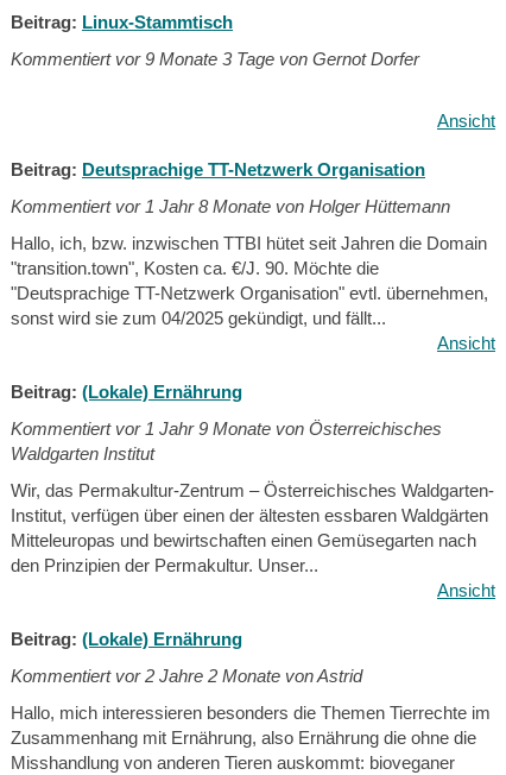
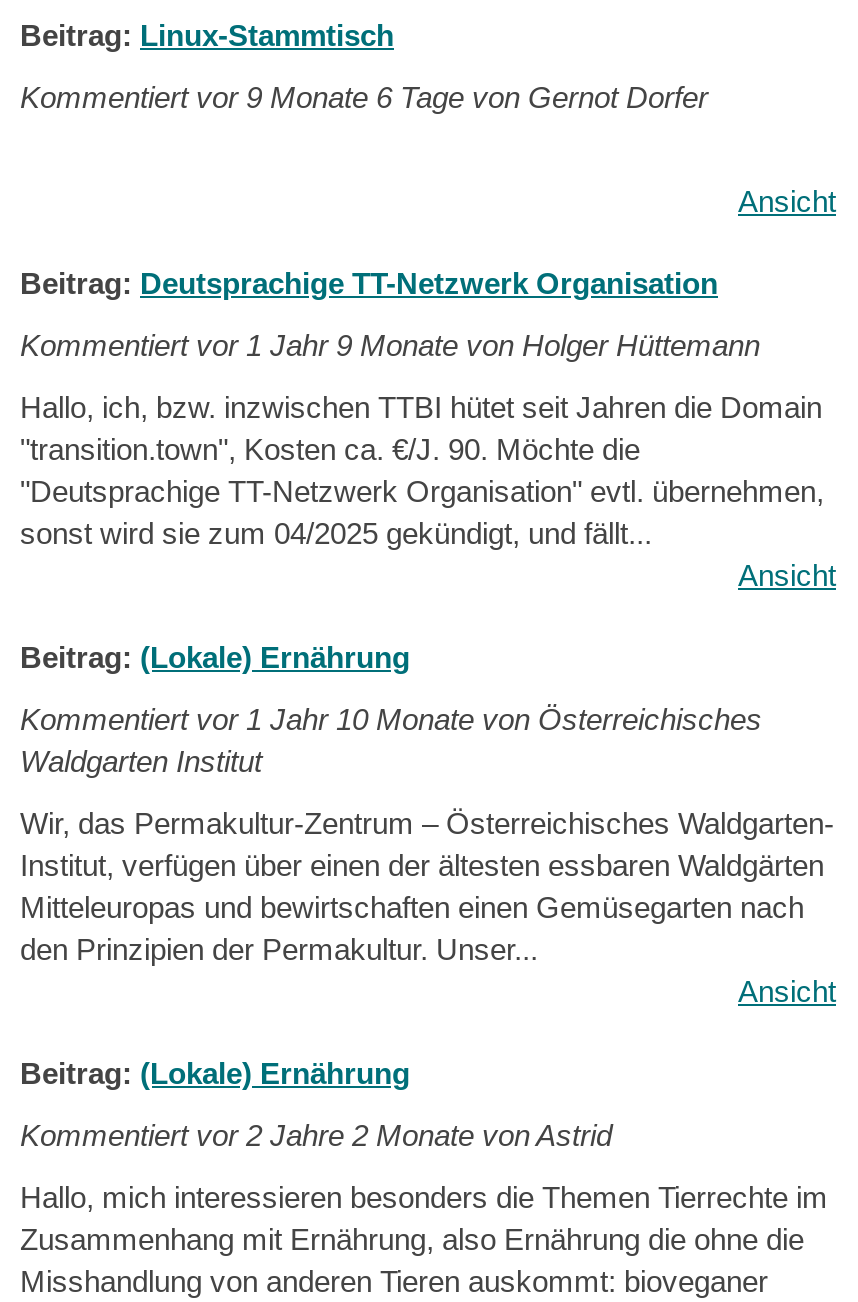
[11,49,419,69] Kommentiert vor 9 Monate 3 Tage von Gernot Dorfer -> [20,80,708,114] Kommentiert vor 9 Monate 6 Tage von Gernot Dorfer
[11,196,450,216] Kommentiert vor 1 Jahr 8 Monate von Holger Hüttemann -> [20,328,760,362] Kommentiert vor 1 Jahr 9 Monate von Holger Hüttemann
[11,418,442,439] Kommentiert vor 1 Jahr 9 Monate von Österreichisches -> [20,702,762,736] Kommentiert vor 1 Jahr 10 Monate von Österreichisches

